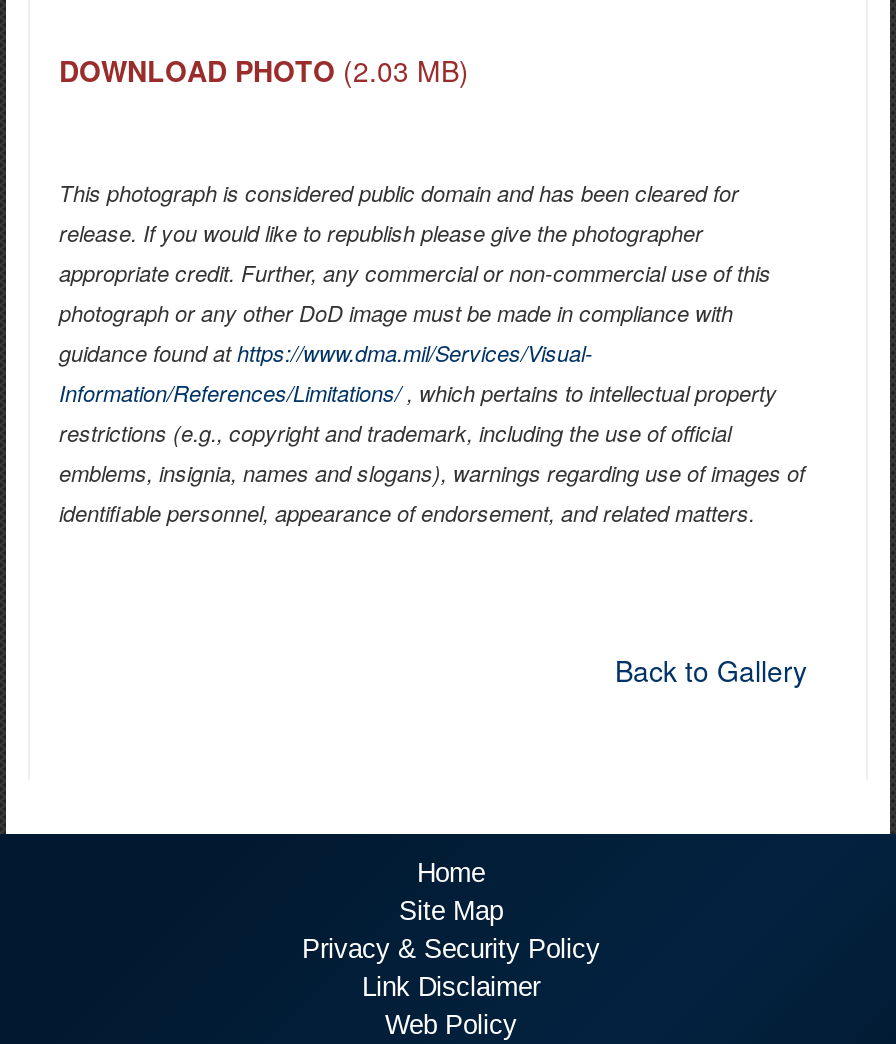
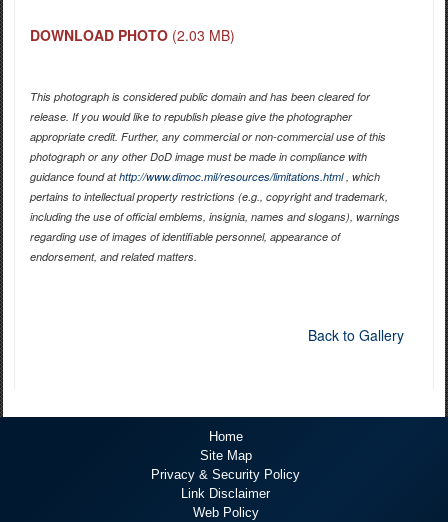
[59,338,805,528] guidance found at https://www.dma.mil/Services/Visual- | Information/References/Limitations/, which pertains to intellectual property | restrictions (e.g., copyright and trademark, including the use of official | emblems, insignia, names and slogans), warnings regarding use of images of | identifiable personnel, appearance of endorsement, and related matters. -> [29,169,399,264] guidance found at http://www.dimoc.mil/resources/limitations.html, which | pertains to intellectual property restrictions (e.g., copyright and trademark, | including the use of official emblems, insignia, names and slogans), warnings | regarding use of images of identifiable personnel, appearance of | endorsement, and related matters.

